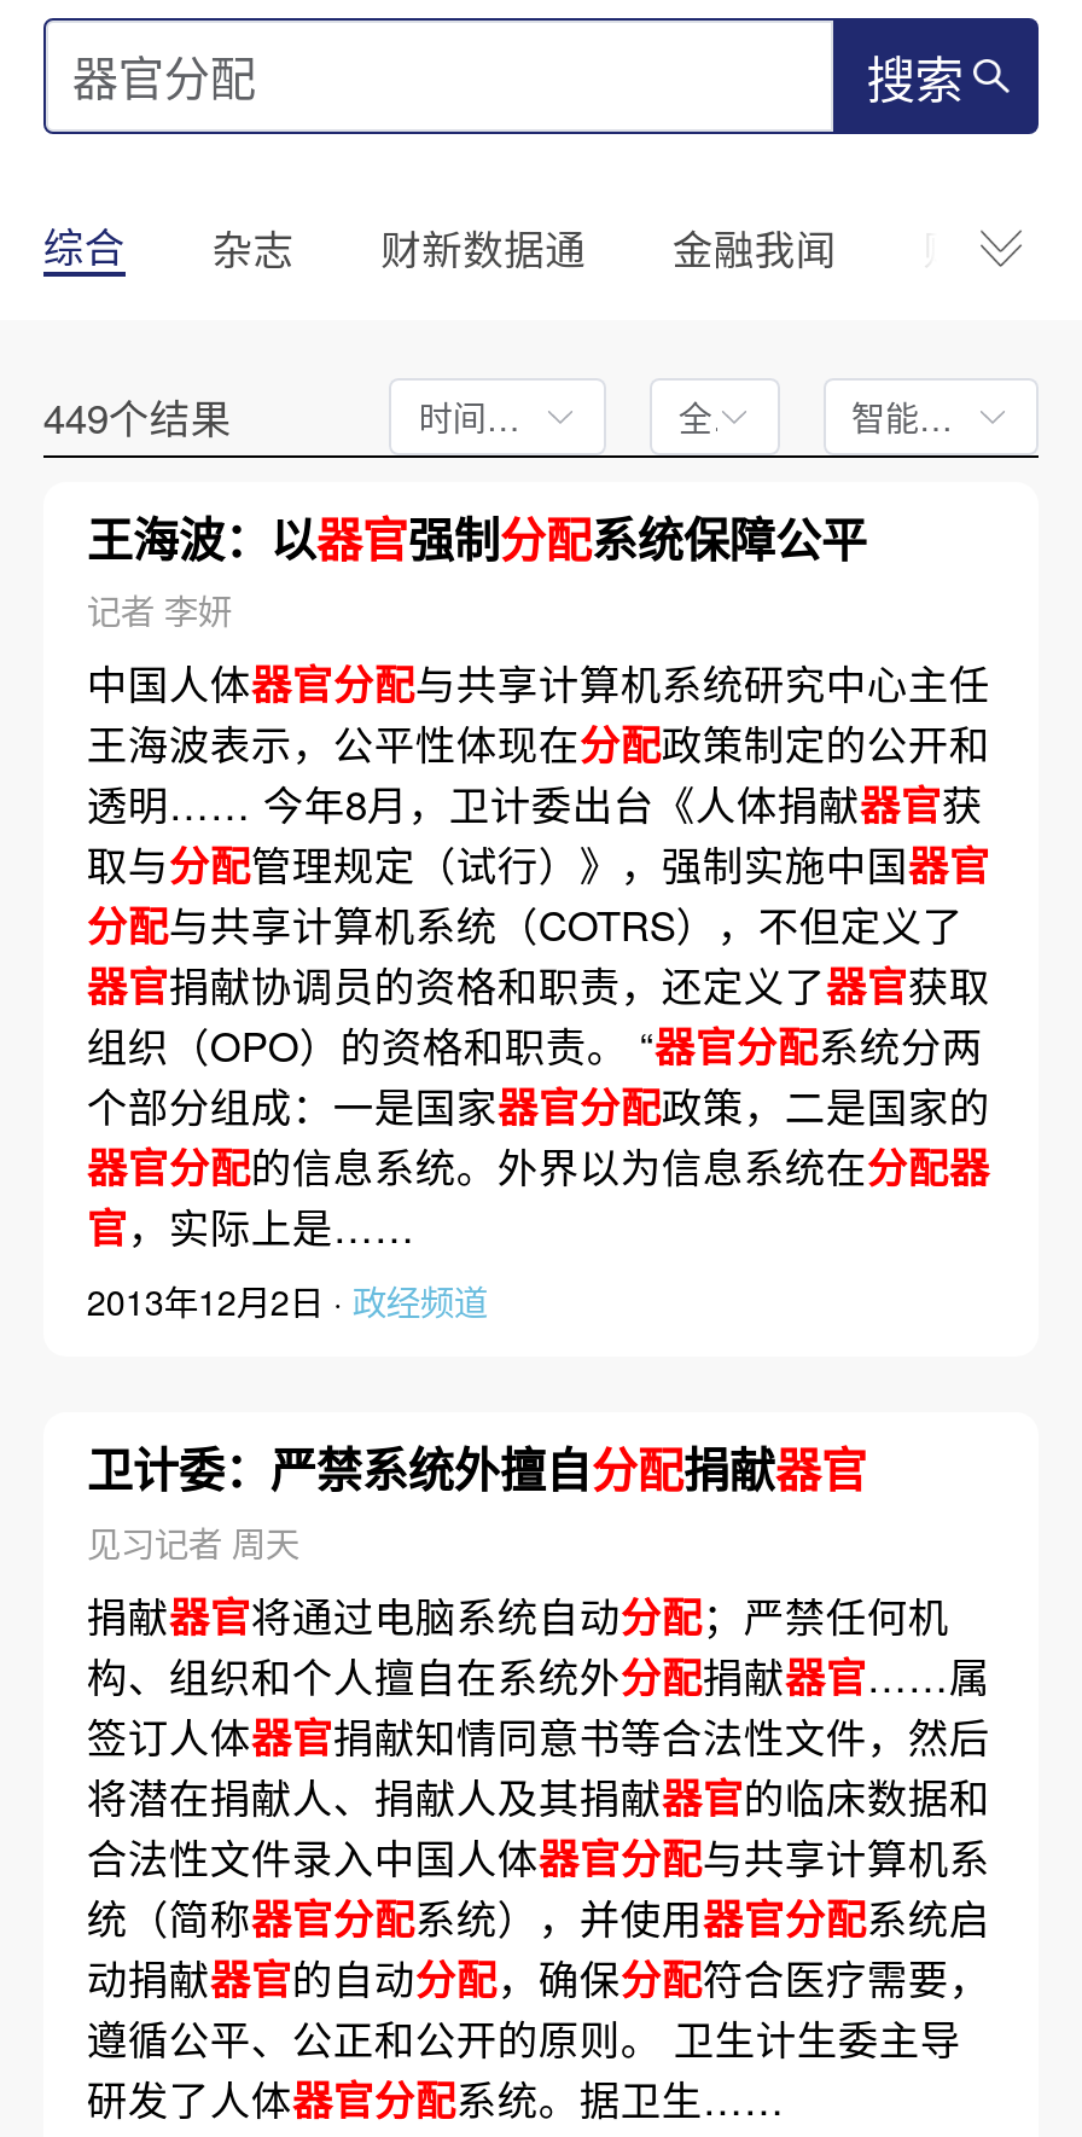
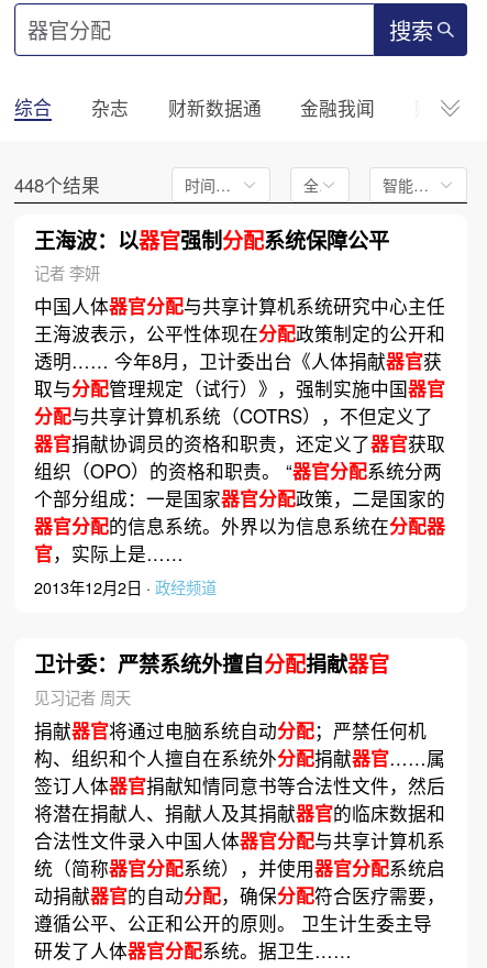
[43,388,232,446] 449个结果 -> [14,172,100,198] 448个结果

